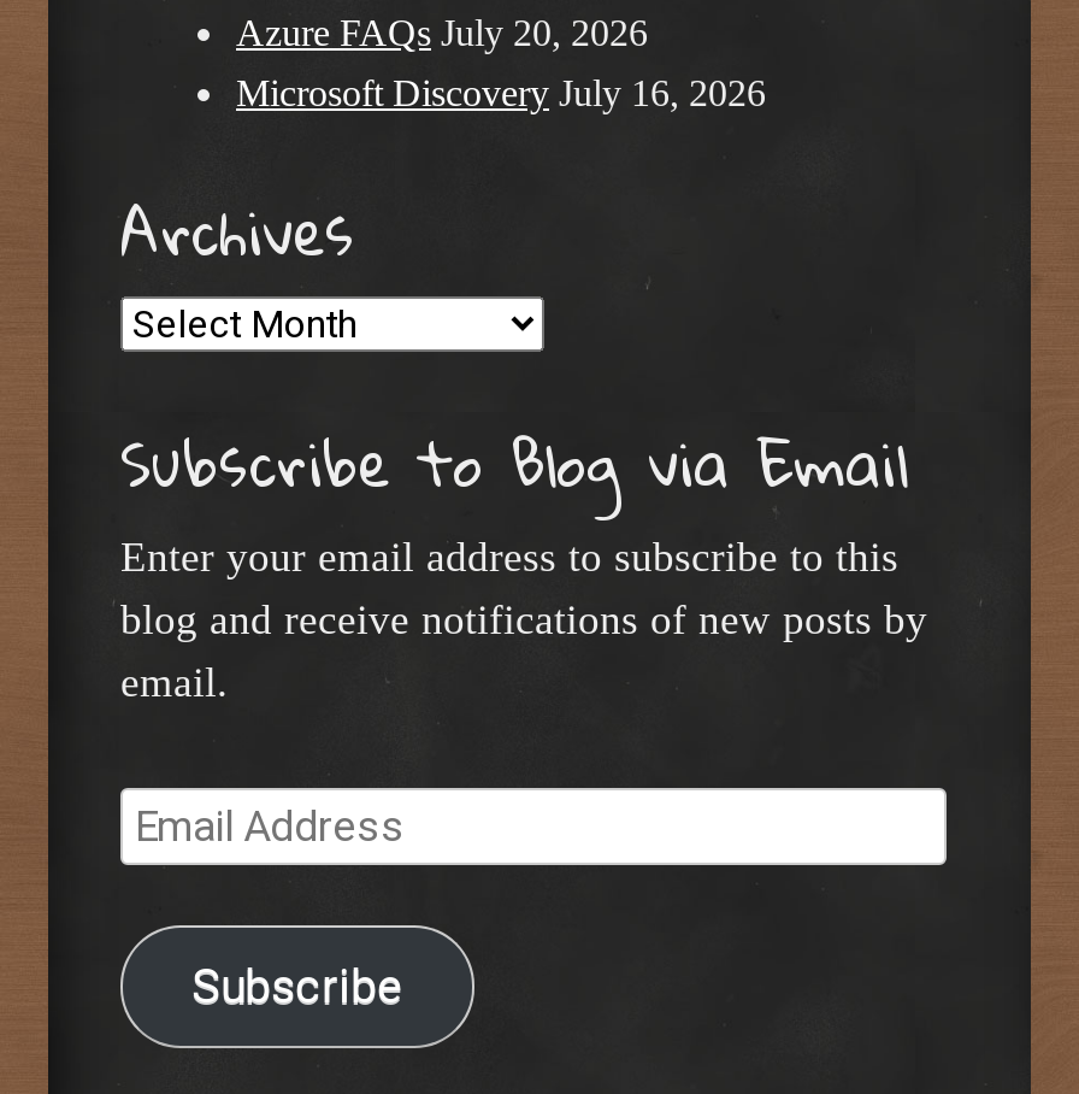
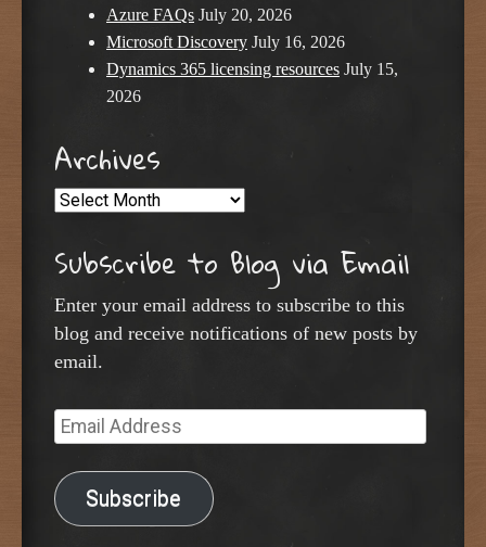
none -> [106,60,398,105] Dynamics 365 licensing resources July 15, | 2026

